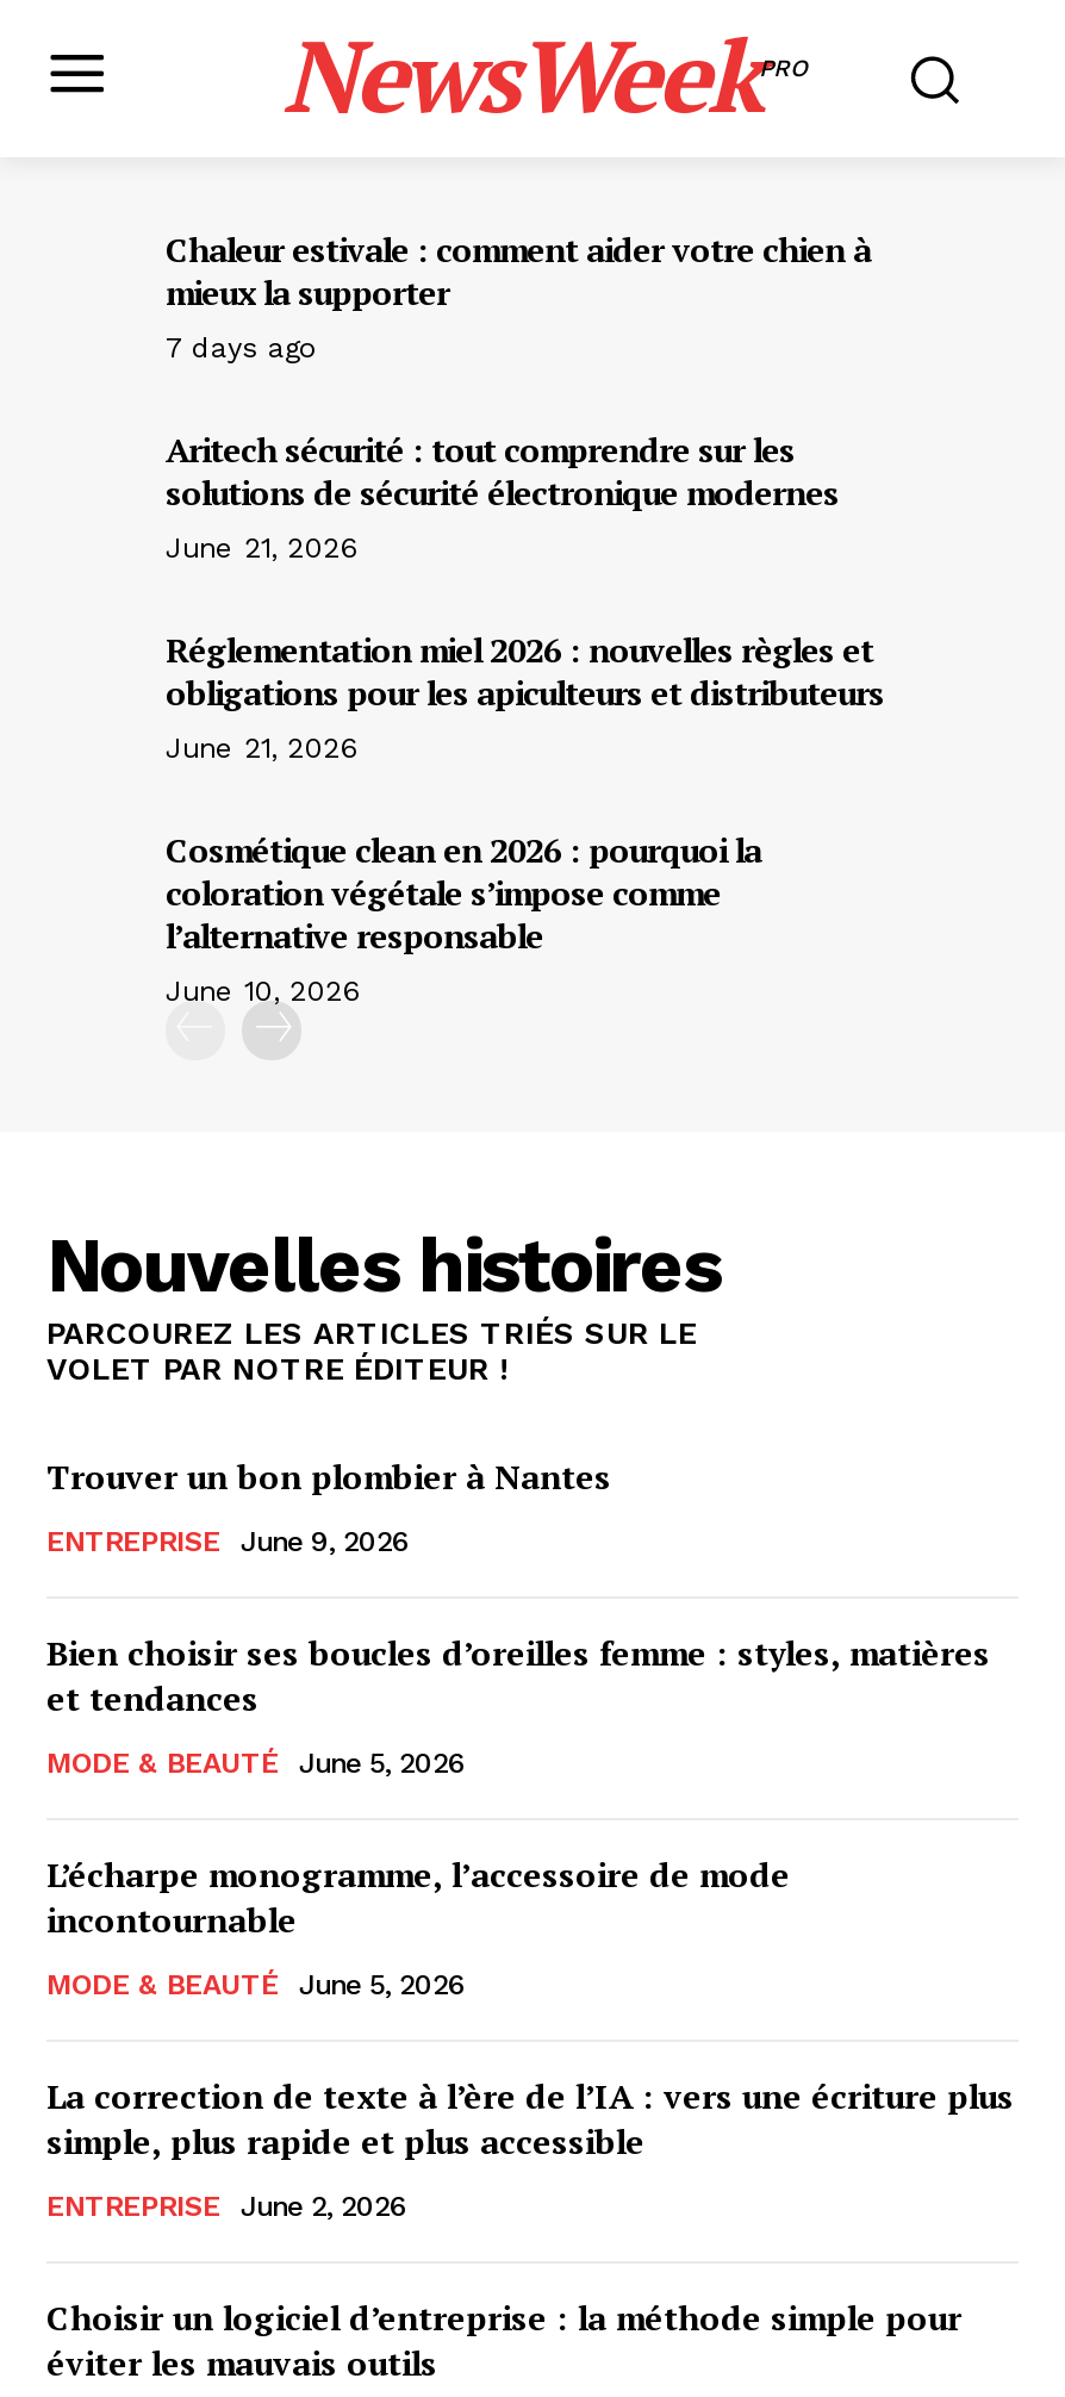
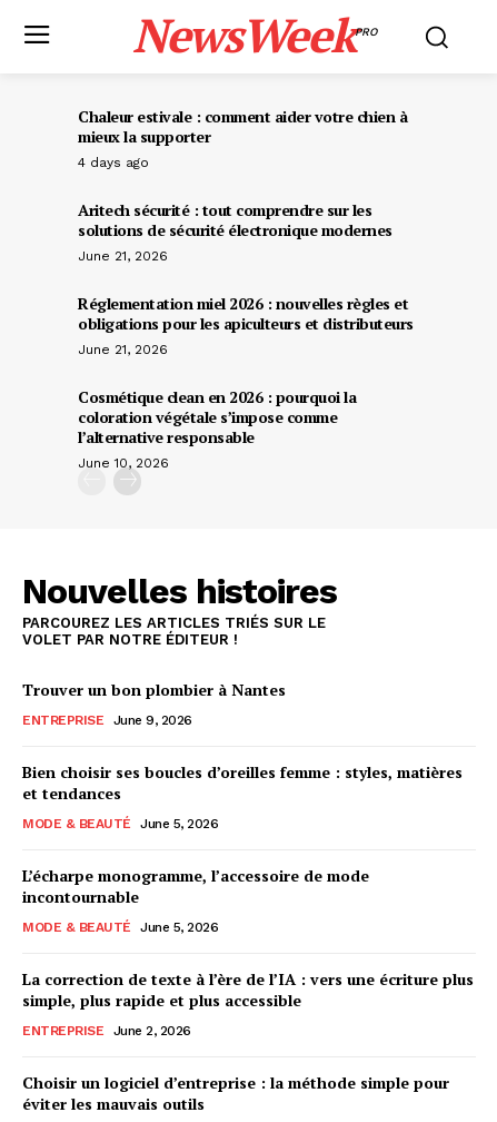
[166,331,318,365] 7 days ago -> [78,155,149,170] 4 days ago

